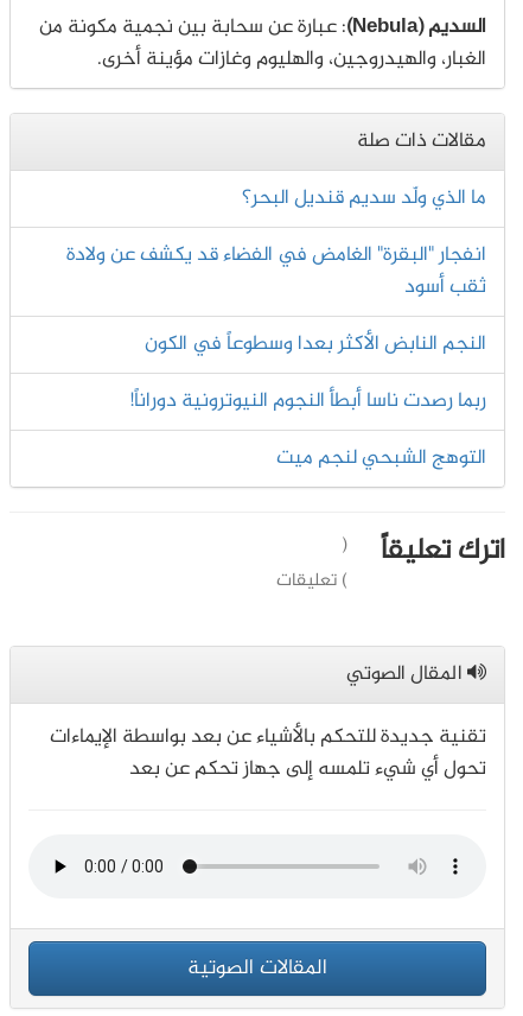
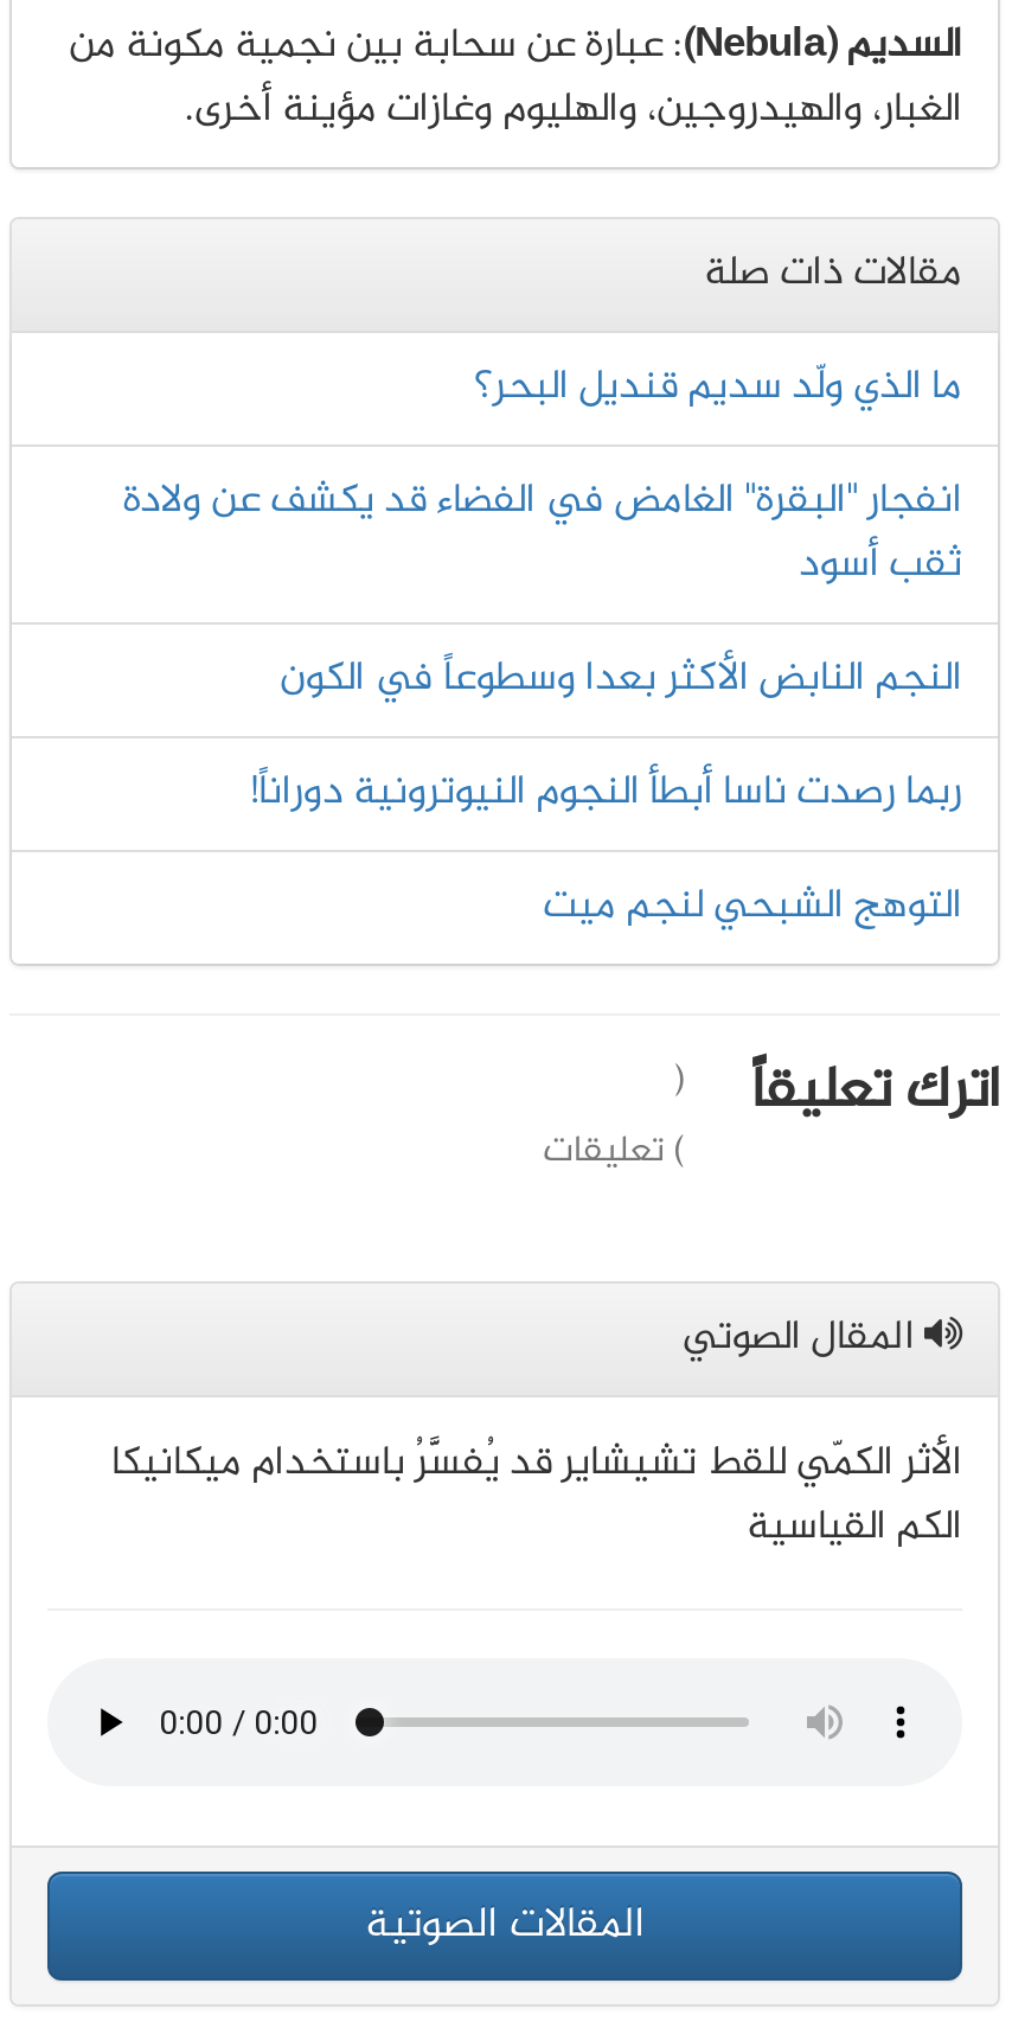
[50,720,486,786] تقنية جديدة للتحكم بالأشياء عن بعد بواسطة الإيماءات | تحول أي شيء تلمسه إلى جهاز تحكم عن بعد -> [111,1431,962,1561] الأثر الكمّي للقط تشيشاير قد يُفسََّرُ باستخدام ميكانيكا | الكم القياسية

